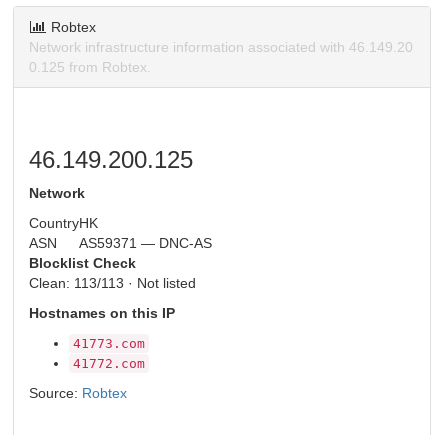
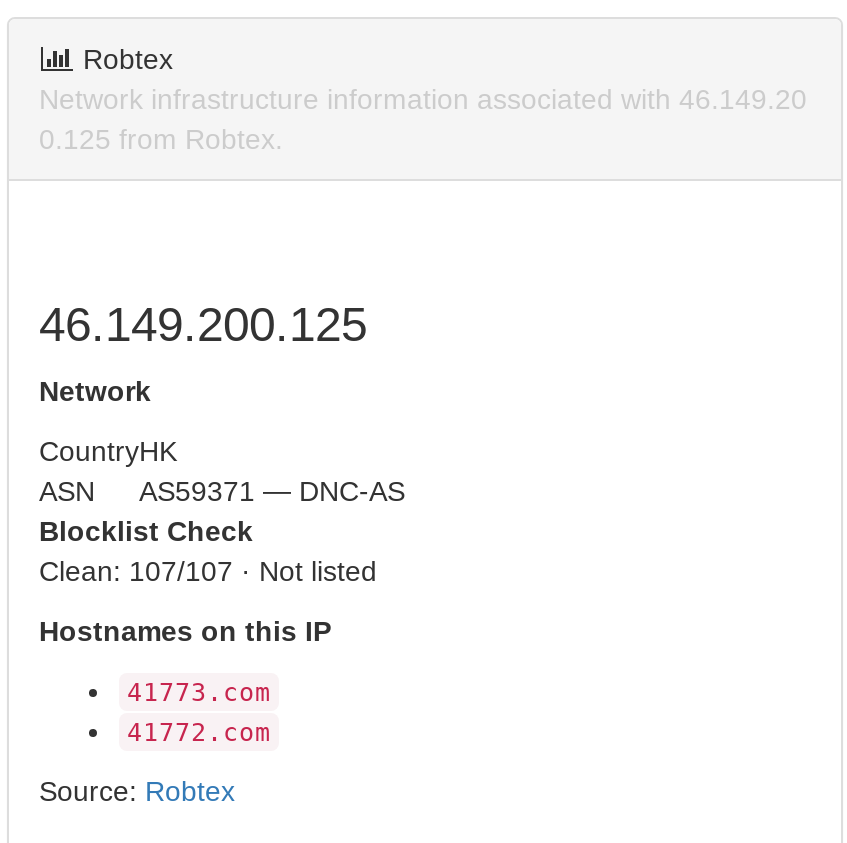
[29,275,196,291] Clean: 113/113 · Not listed -> [39,555,377,587] Clean: 107/107 · Not listed

